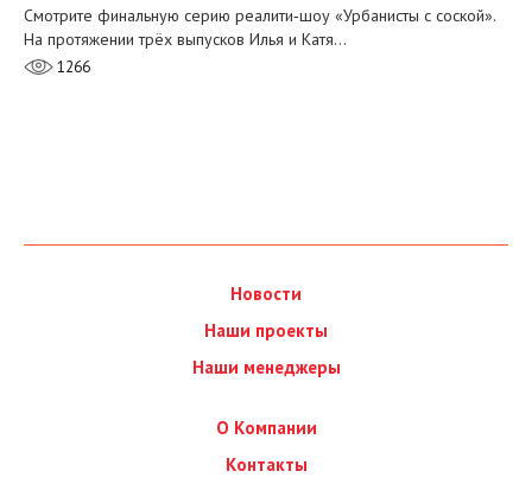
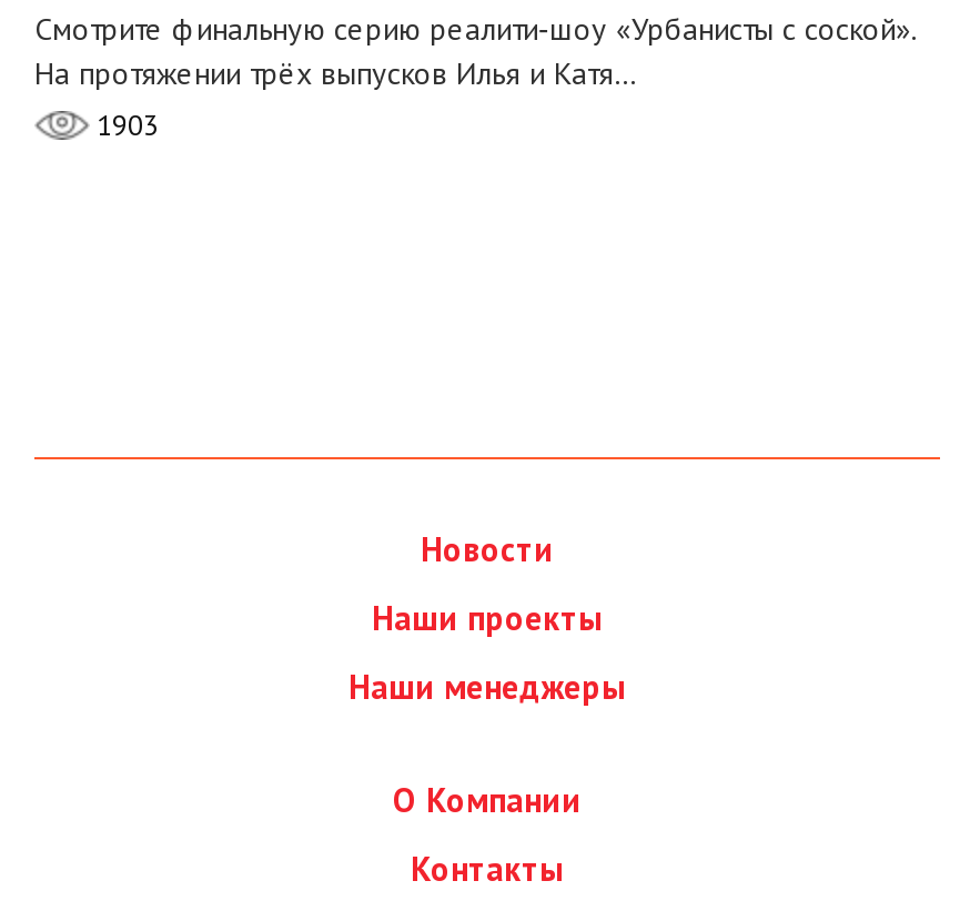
[53,57,90,78] 1266 -> [90,107,159,145] 1903

